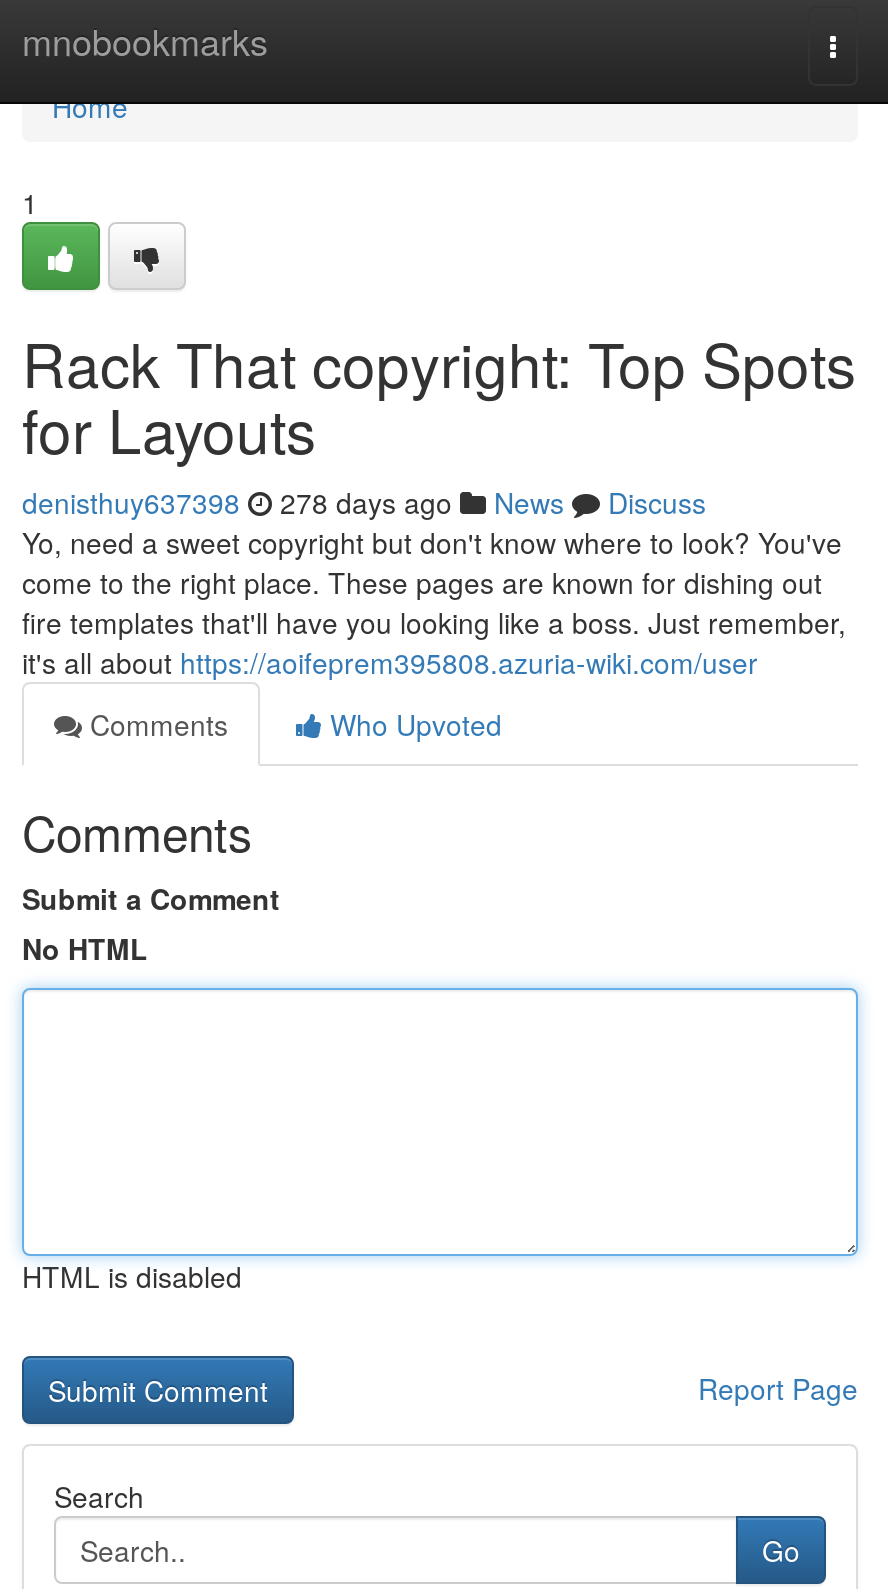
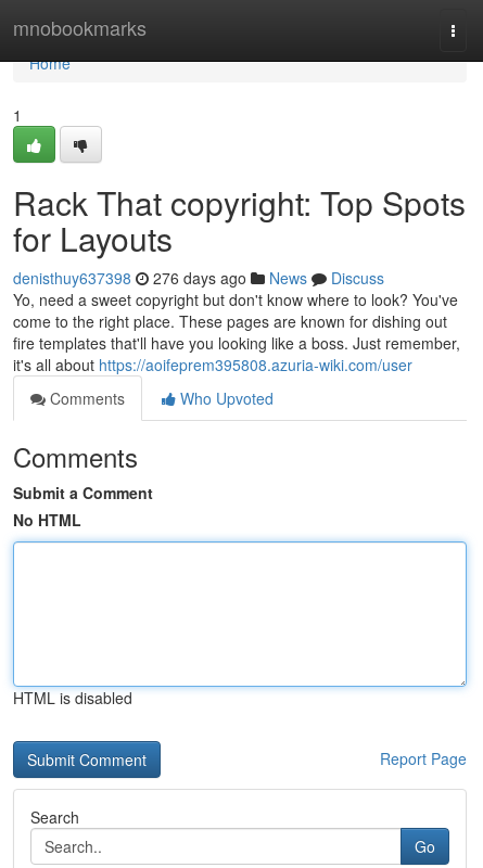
[22,482,706,522] denisthuy637398 278 days ago News Discuss -> [13,267,384,289] denisthuy637398 276 days ago News Discuss

